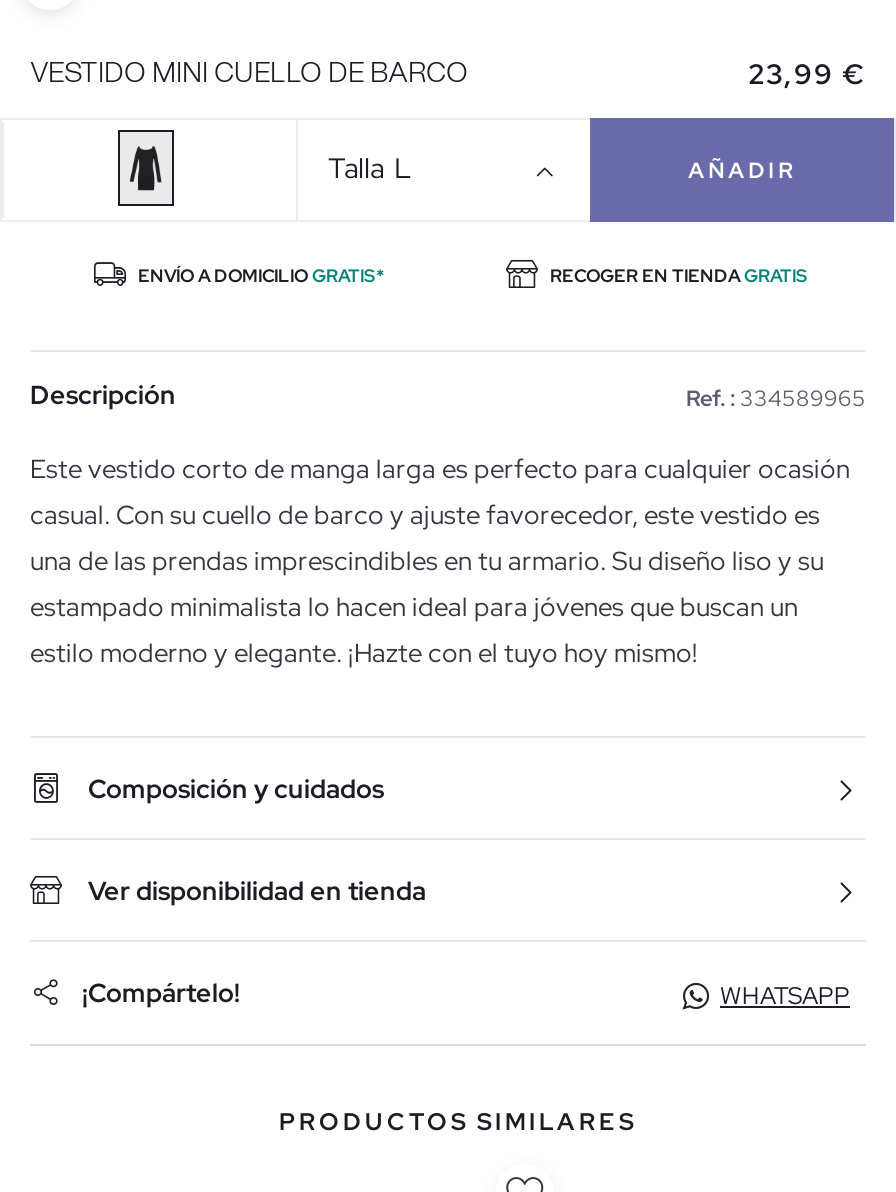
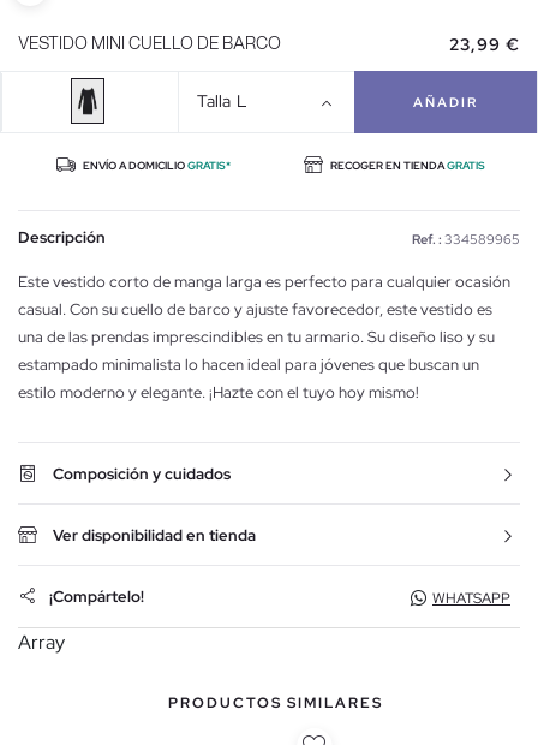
none -> [18,629,65,654] Array

